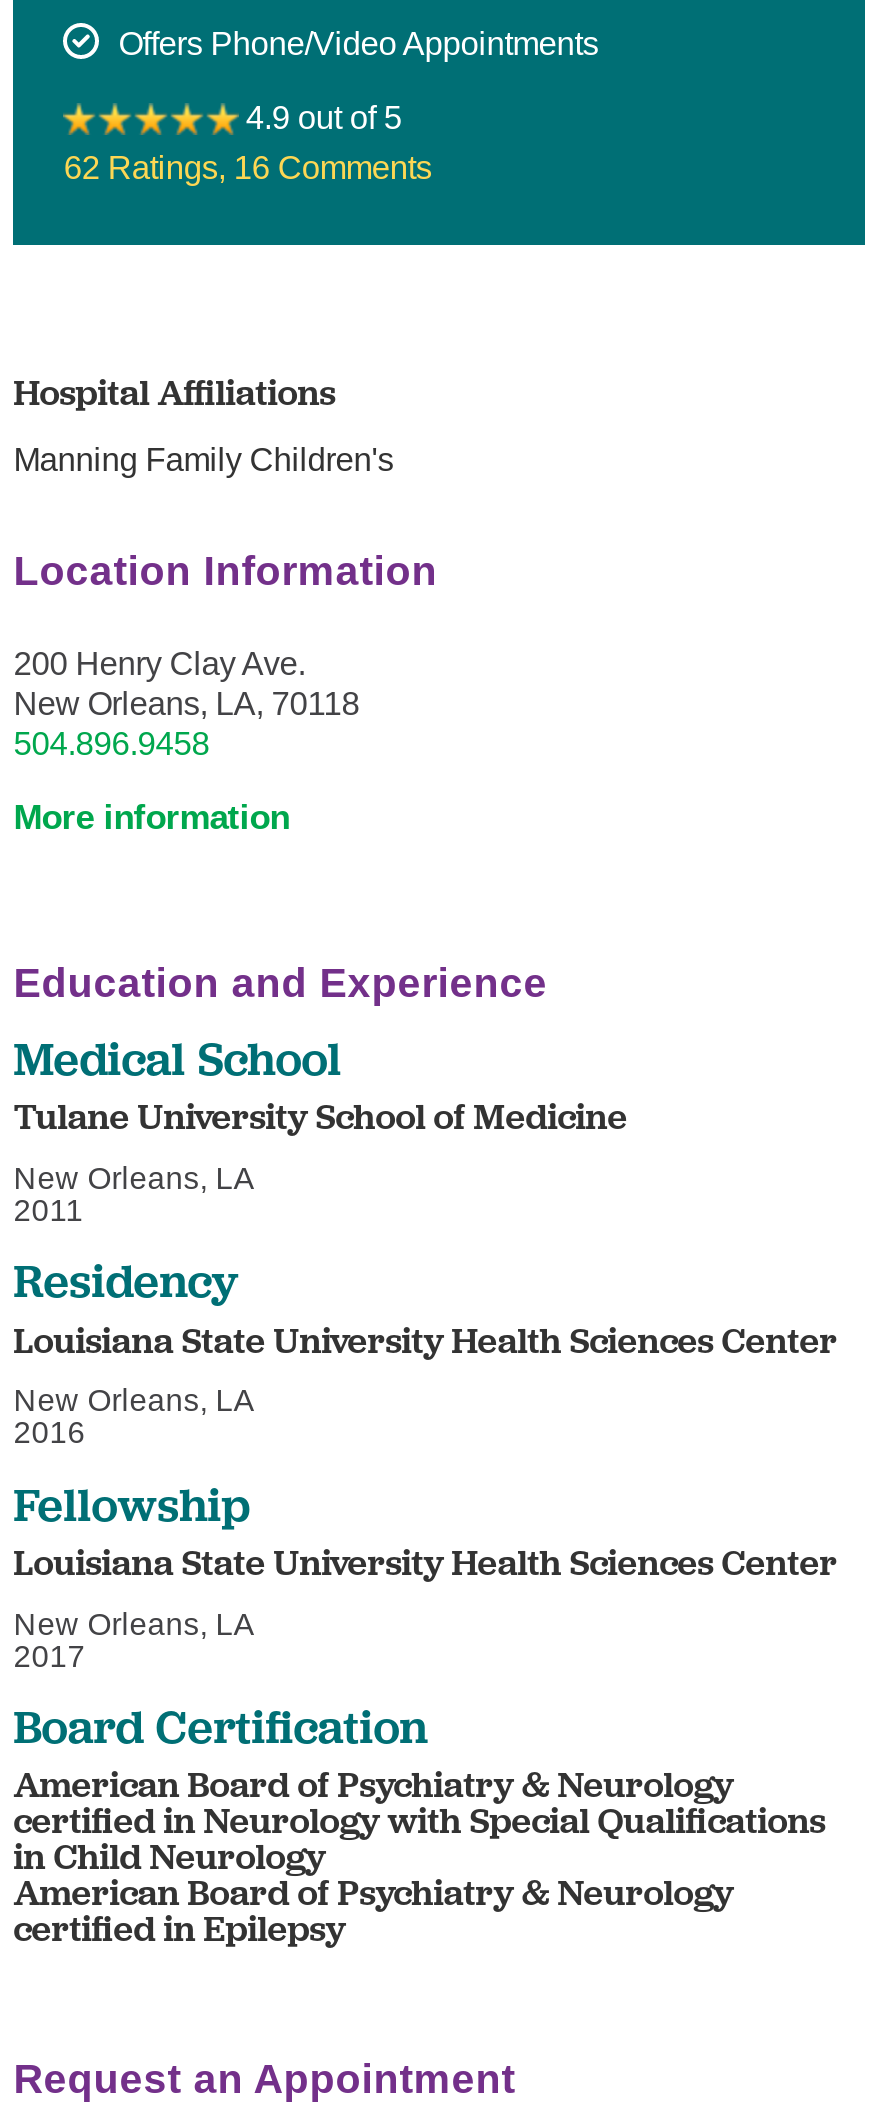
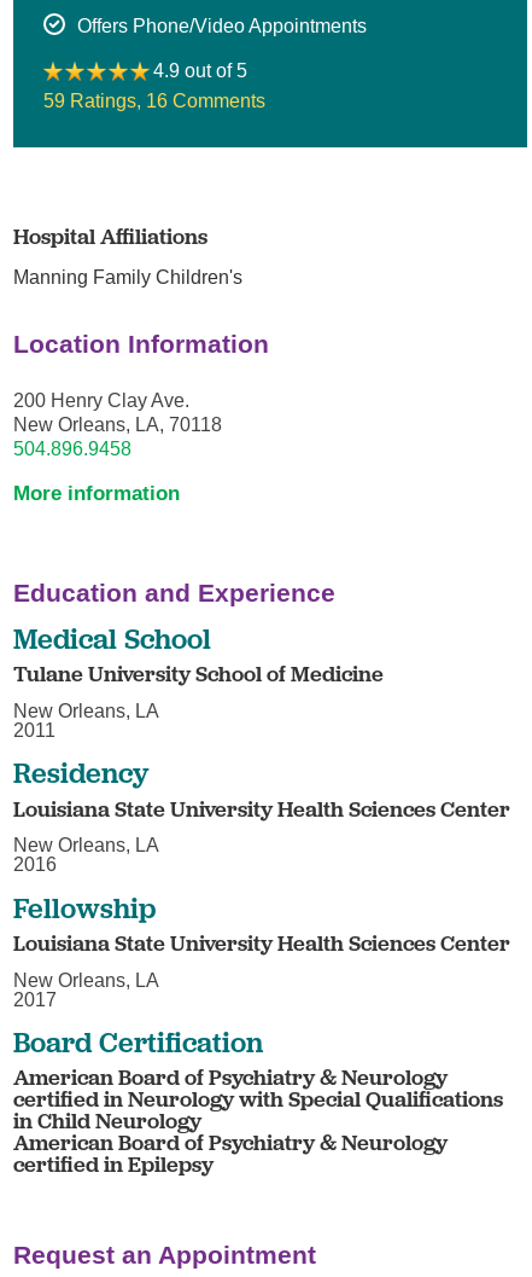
[64,148,432,184] 62 Ratings, 16 Comments -> [44,89,266,111] 59 Ratings, 16 Comments

